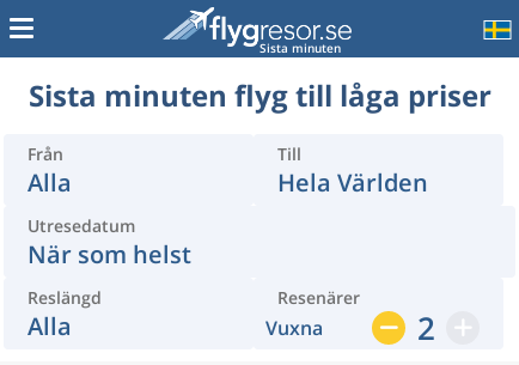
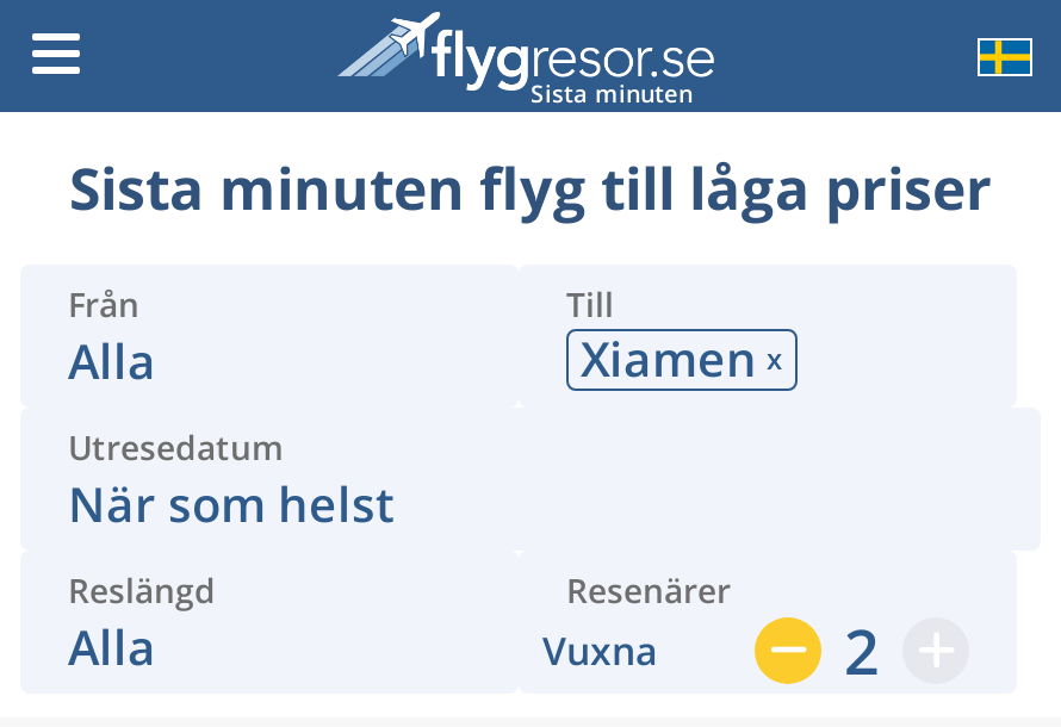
[277,166,428,199] Hela Världen -> [581,327,783,391] Xiamen x

